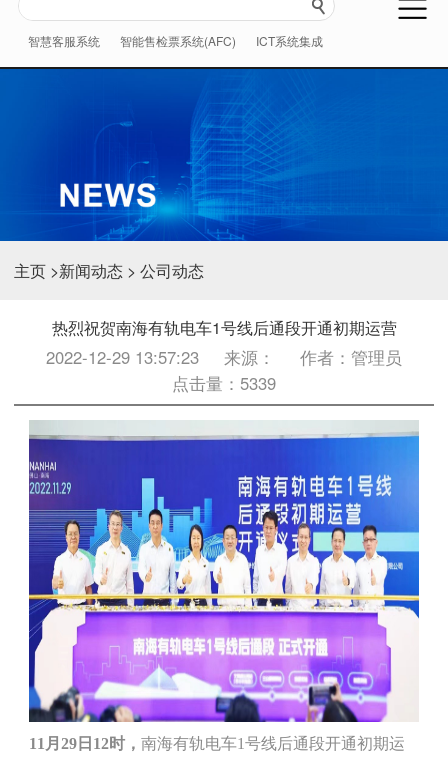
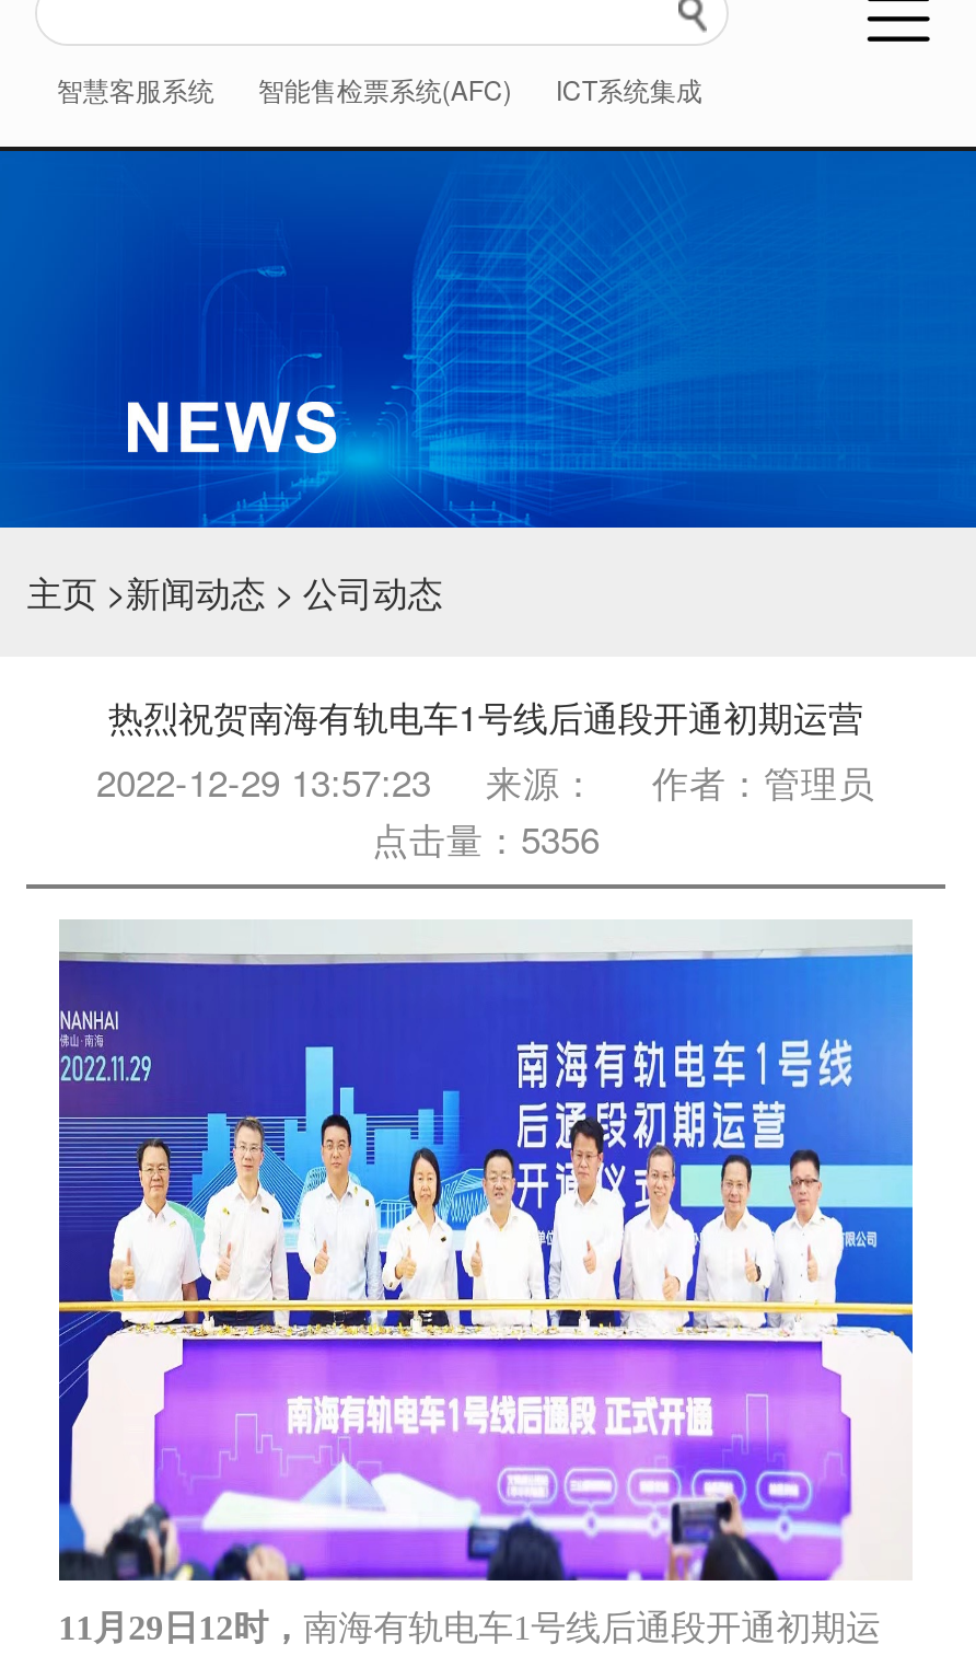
[172,370,276,394] 点击量：5339 -> [372,811,600,864] 点击量：5356

